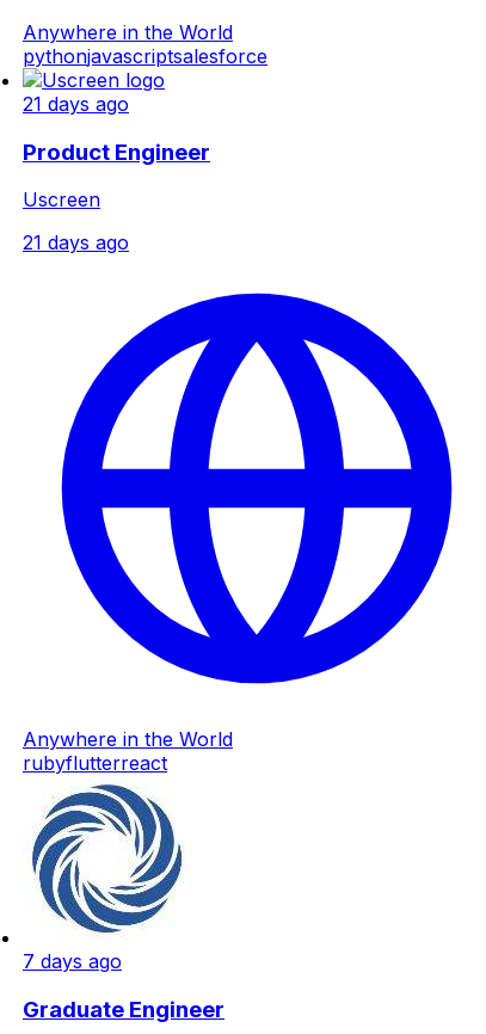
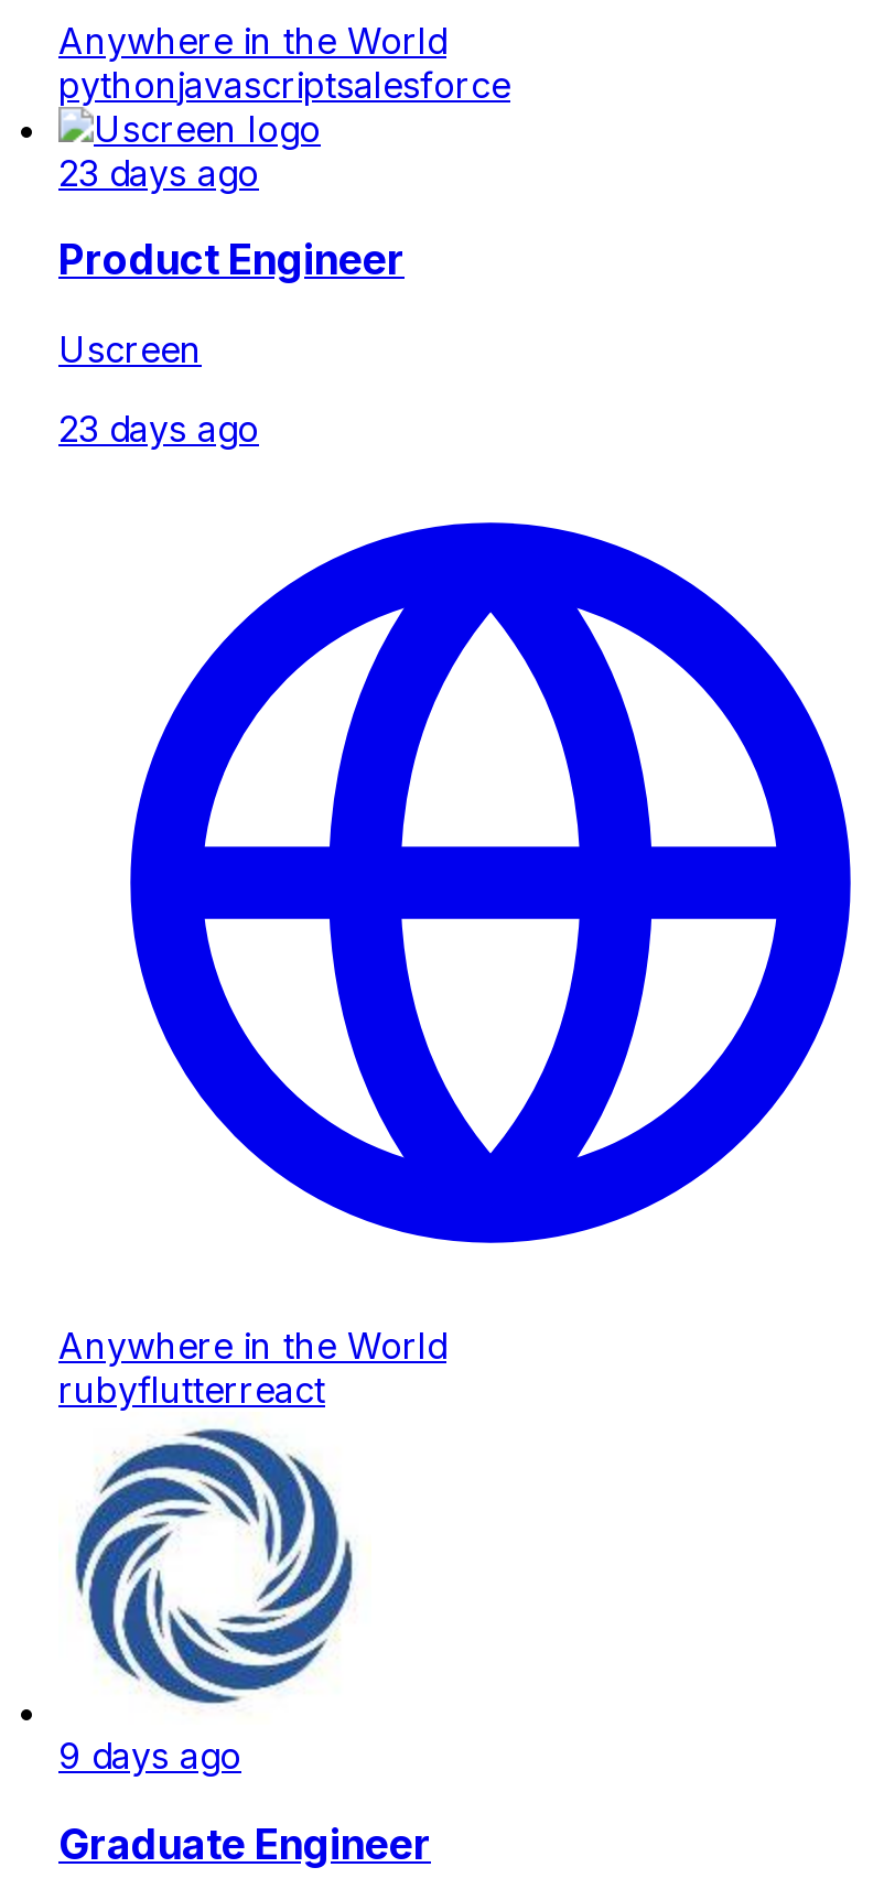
[23,92,129,116] 21 days ago -> [58,150,259,194] 23 days ago
[23,231,129,255] 21 days ago -> [58,406,259,451] 23 days ago
[23,950,122,974] 7 days ago -> [58,1733,241,1777] 9 days ago

